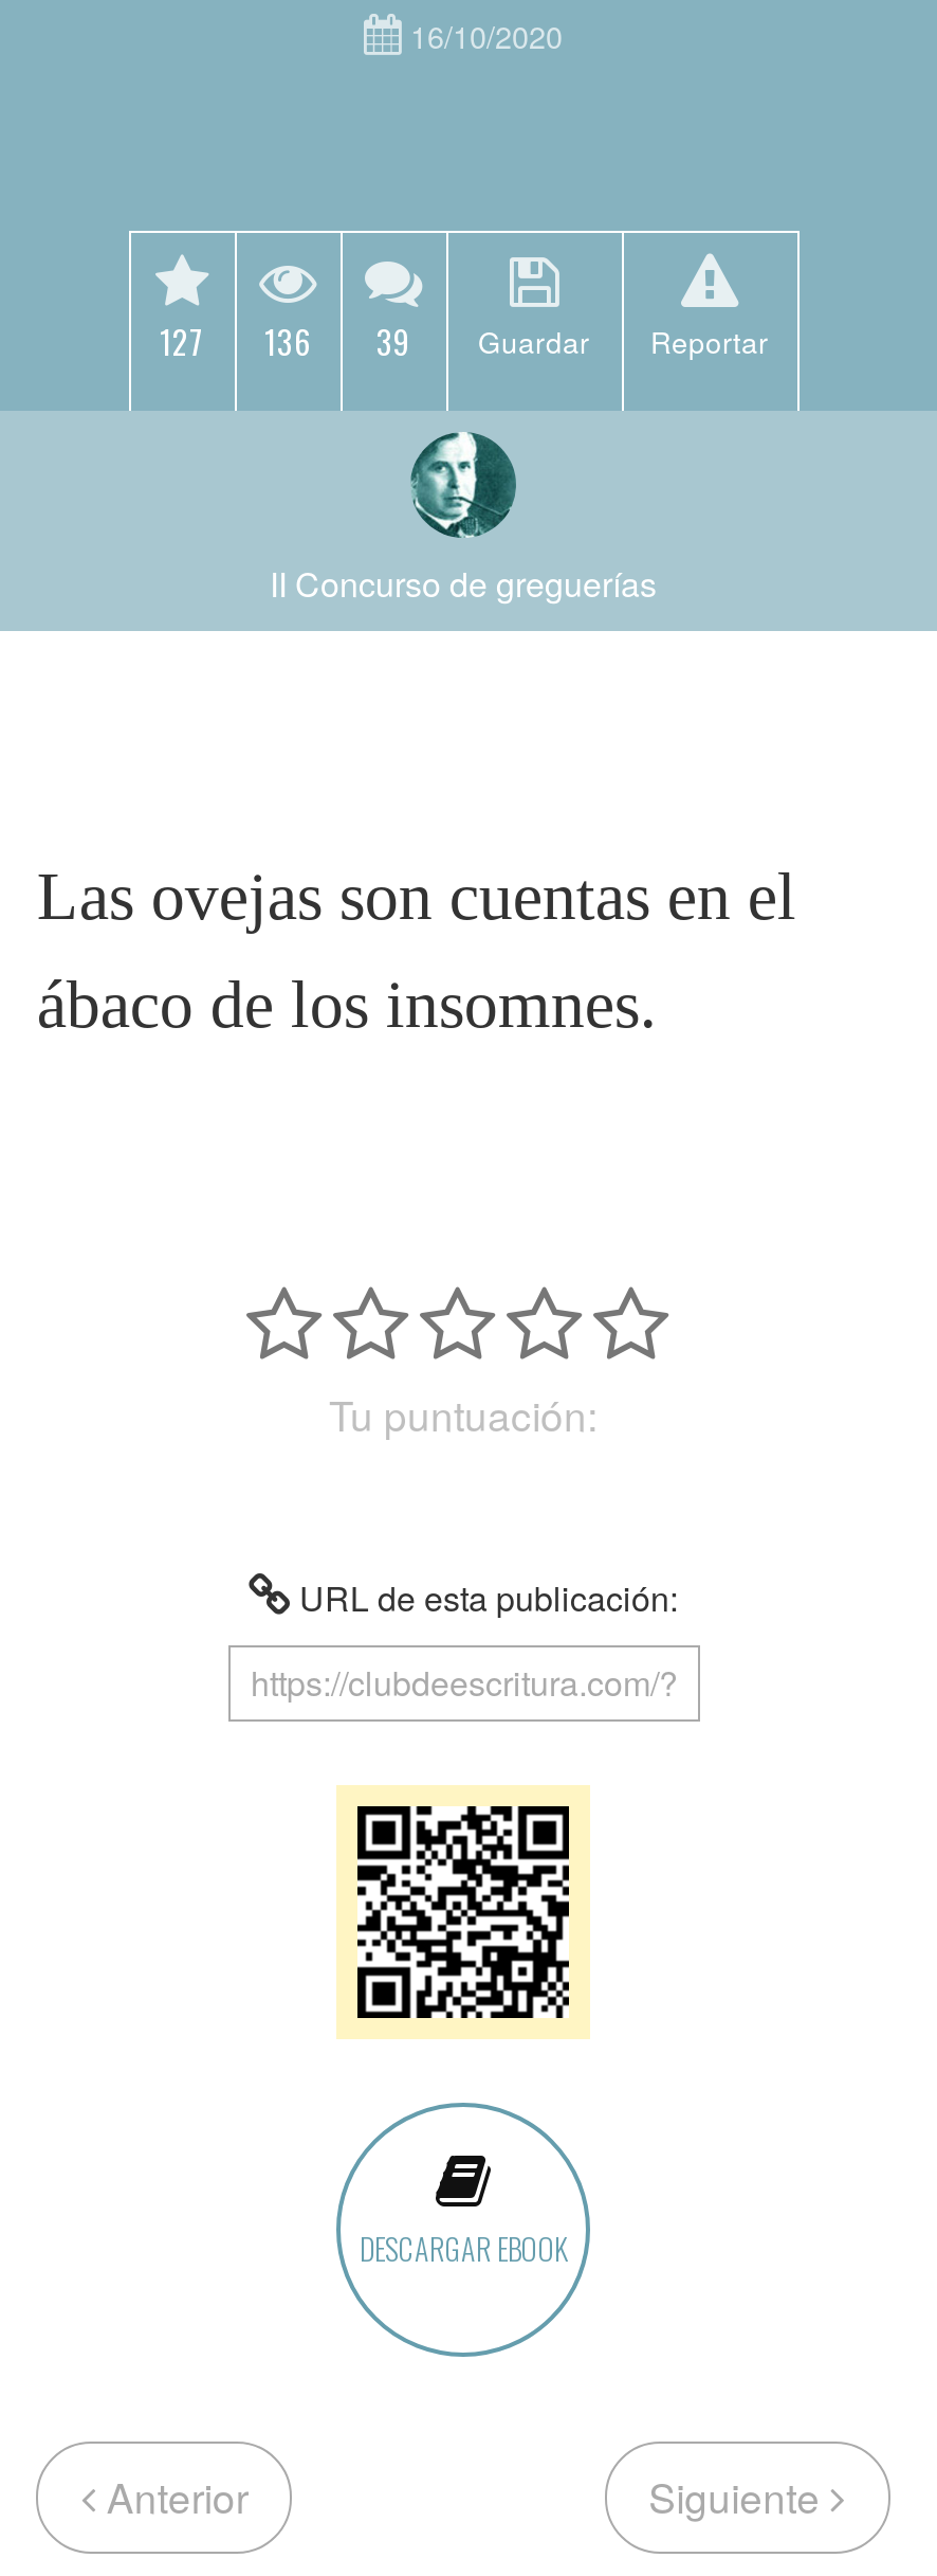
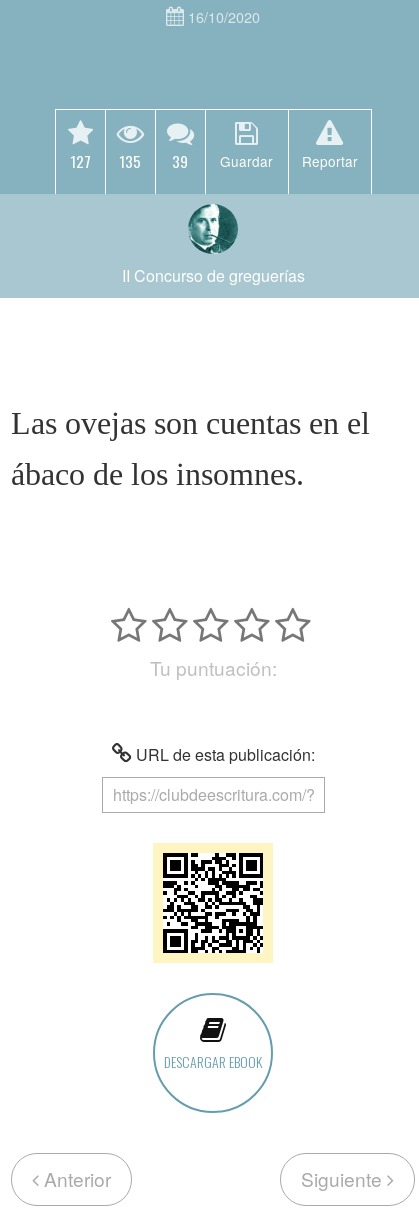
[160,318,769,364] 127 136 39 Guardar Reportar -> [69,150,357,172] 127 135 39 Guardar Reportar

